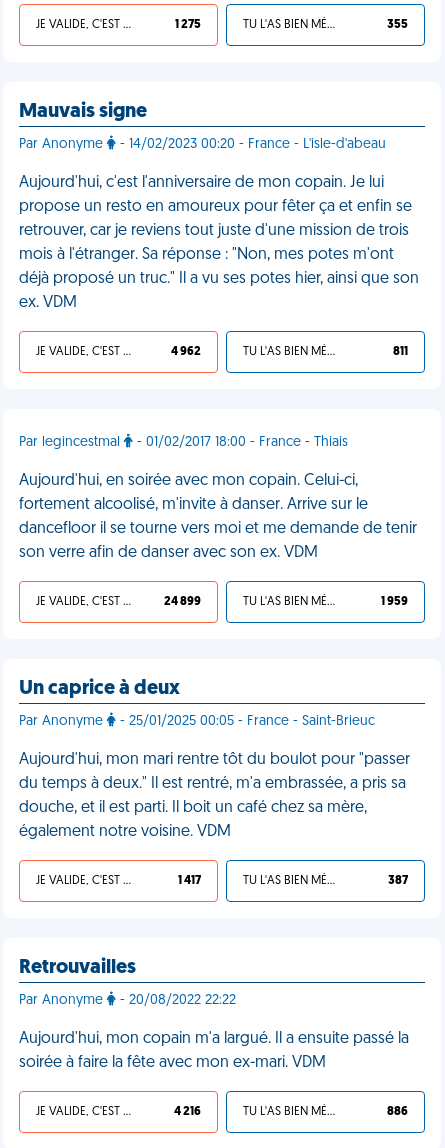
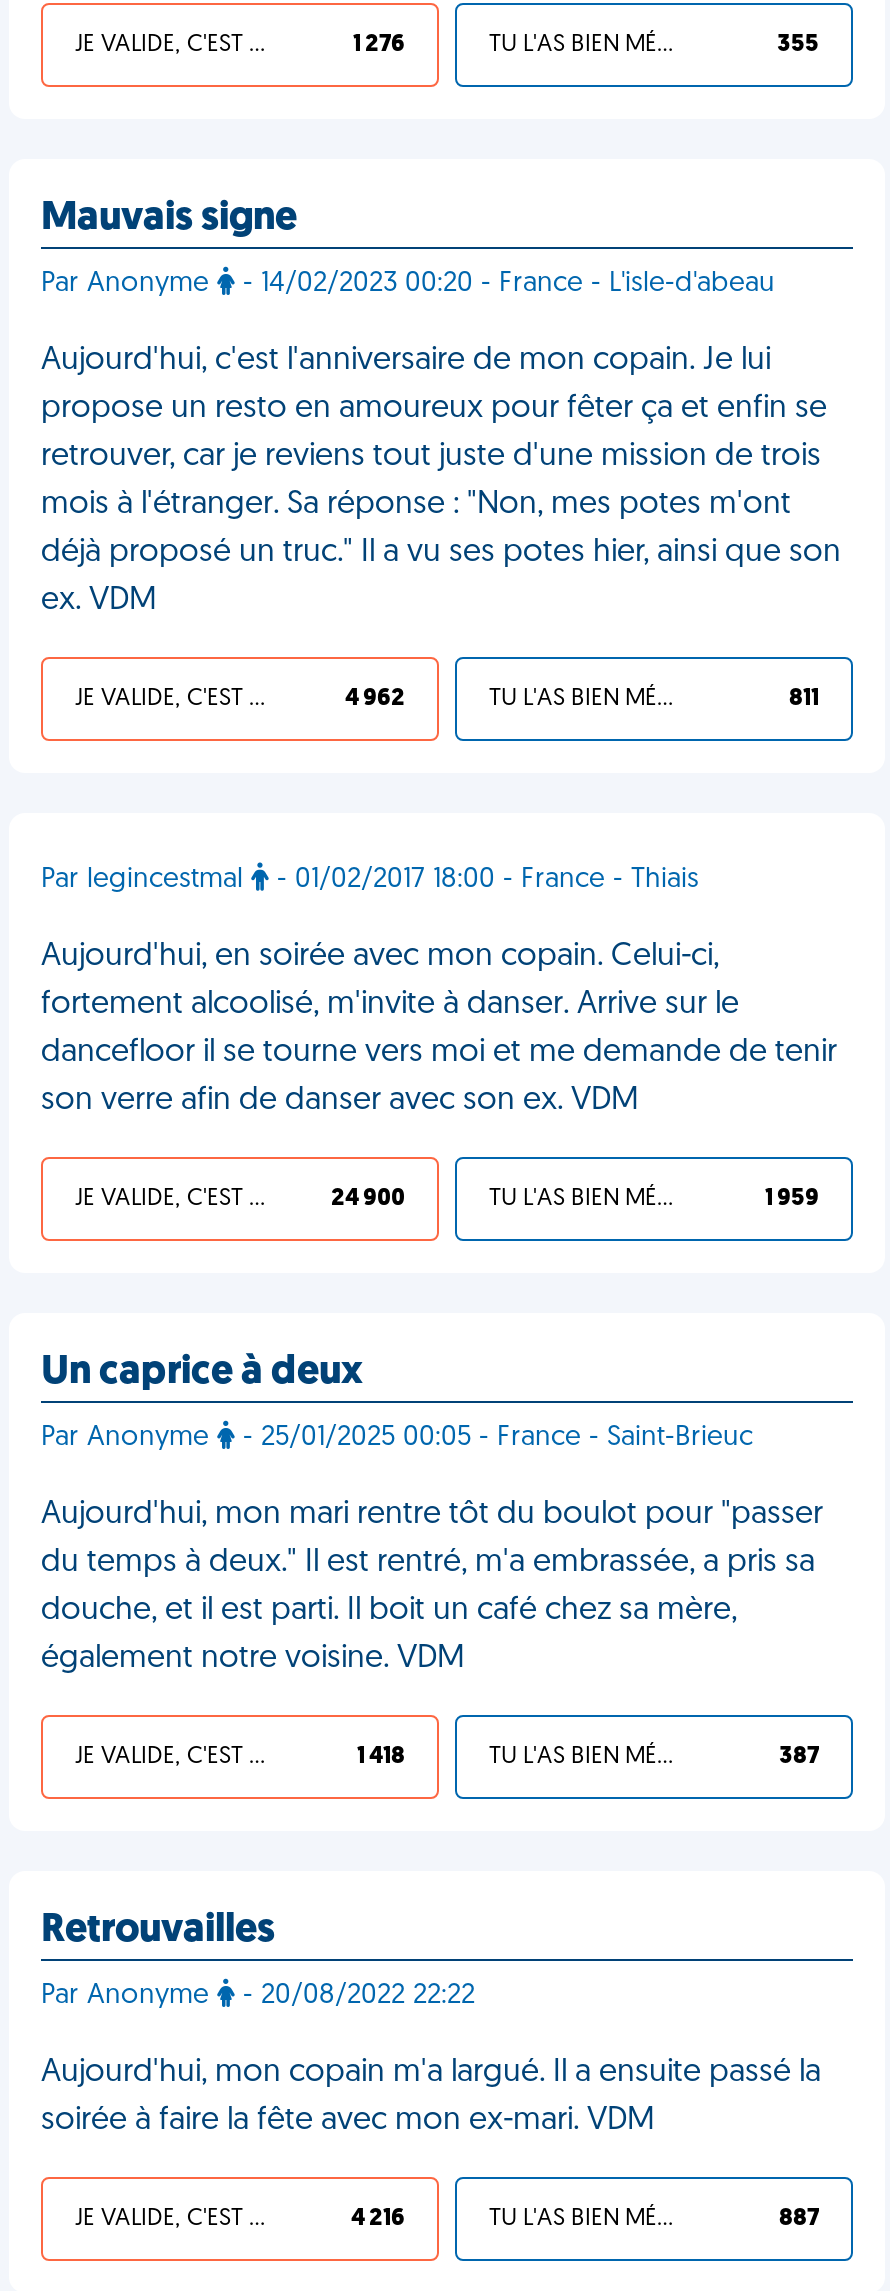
[175,19,201,31] 1 275 -> [353,33,405,57] 1 276
[164,596,201,608] 24 899 -> [331,1187,405,1211] 24 900
[178,875,201,887] 1 417 -> [357,1745,405,1769] 1 418
[387,1106,408,1118] 886 -> [779,2207,819,2231] 887

